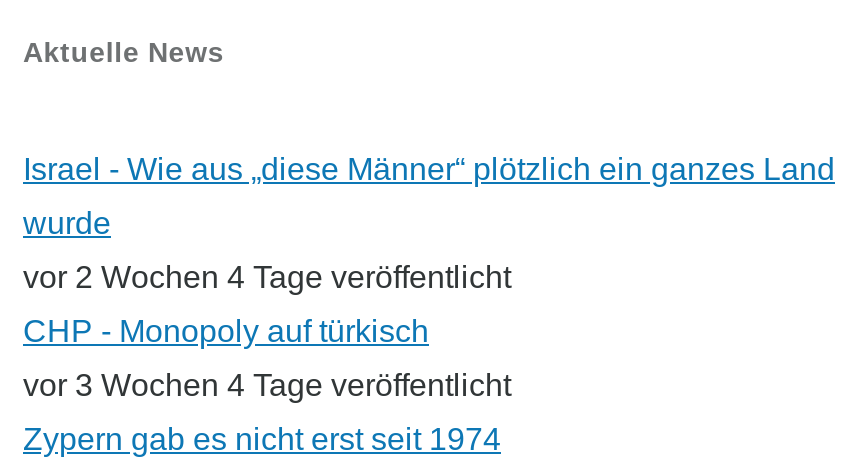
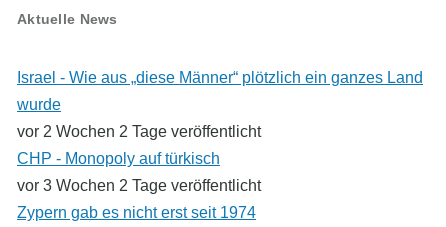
[23,260,511,294] vor 2 Wochen 4 Tage veröffentlicht -> [17,123,261,140] vor 2 Wochen 2 Tage veröffentlicht
[23,368,511,402] vor 3 Wochen 4 Tage veröffentlicht -> [17,177,261,194] vor 3 Wochen 2 Tage veröffentlicht

